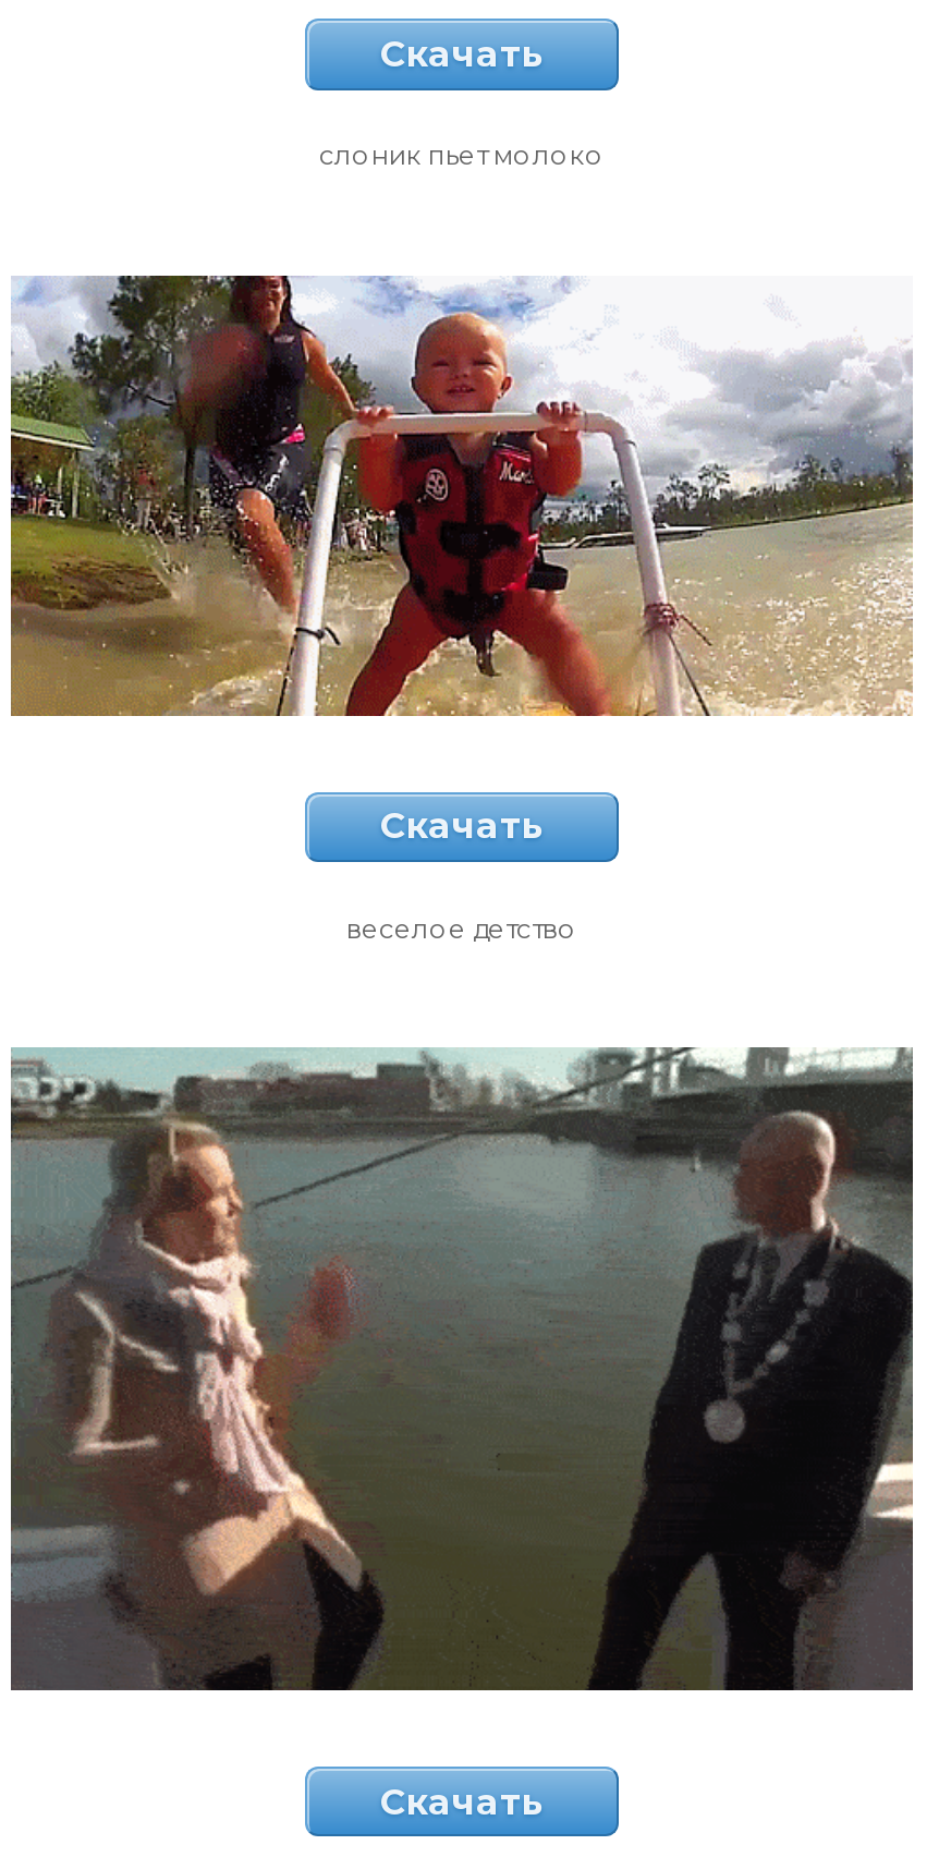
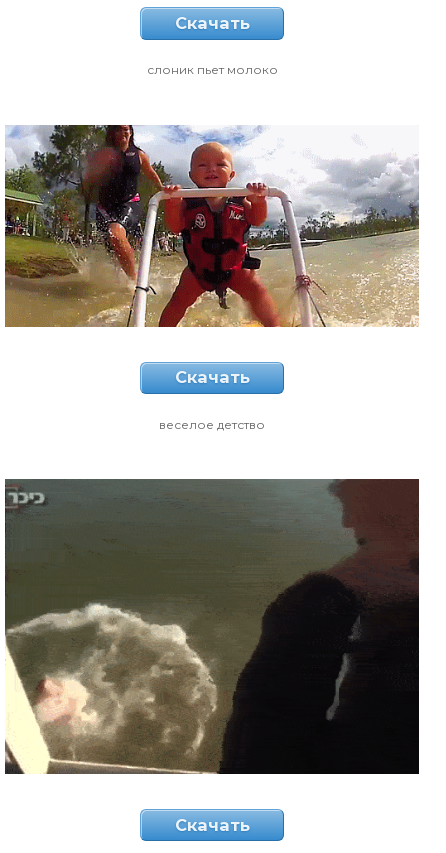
[9,1047,915,1692] [image] -> [5,478,420,774] [image]

